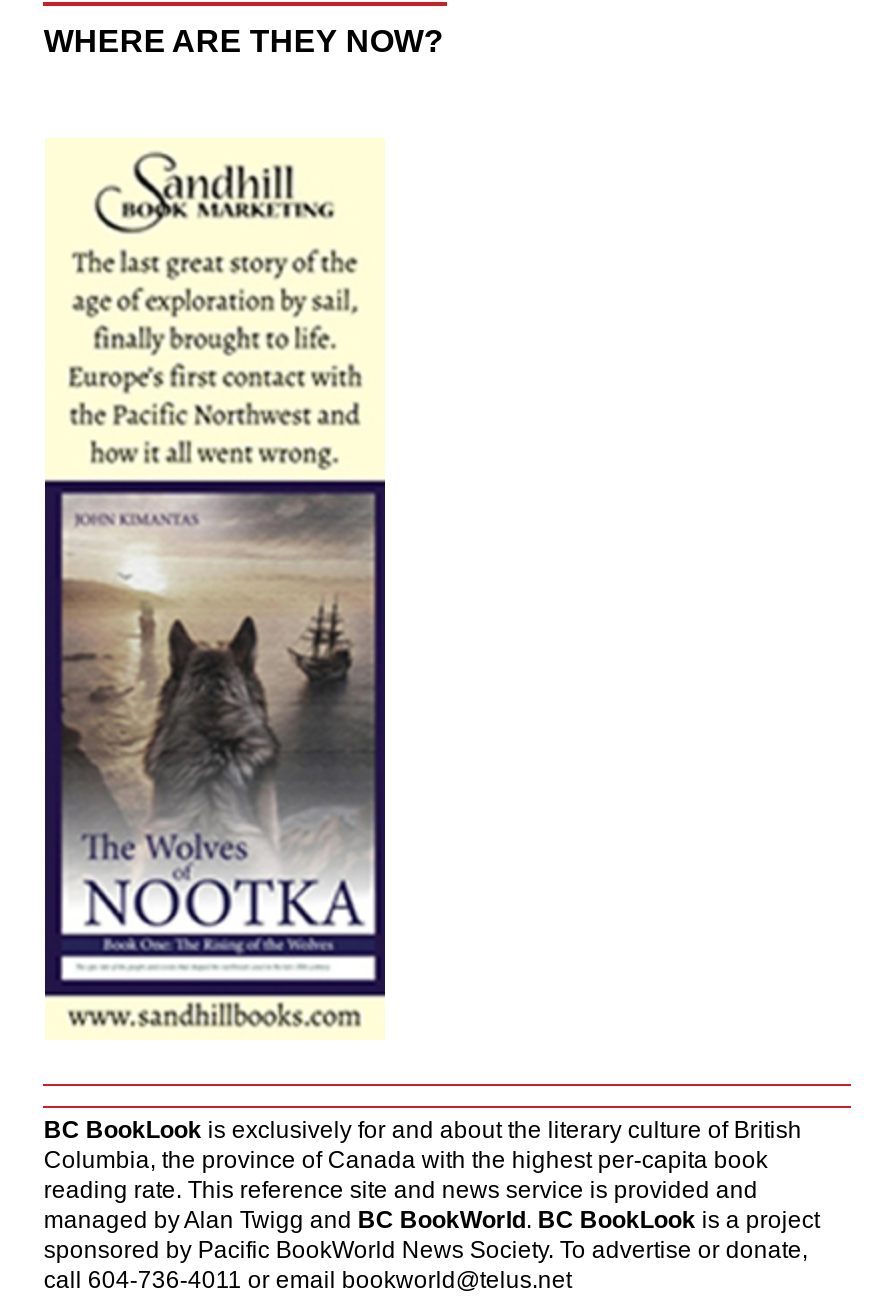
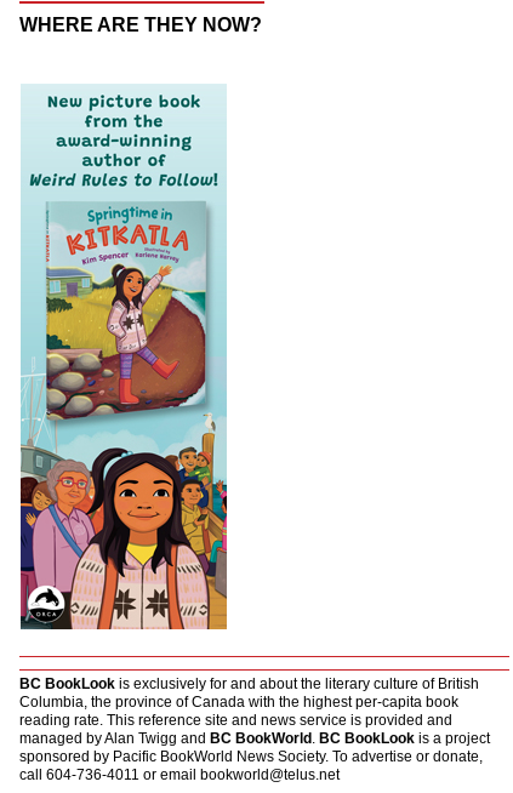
[43,140,387,1038] [image] -> [19,85,228,631] [image]

